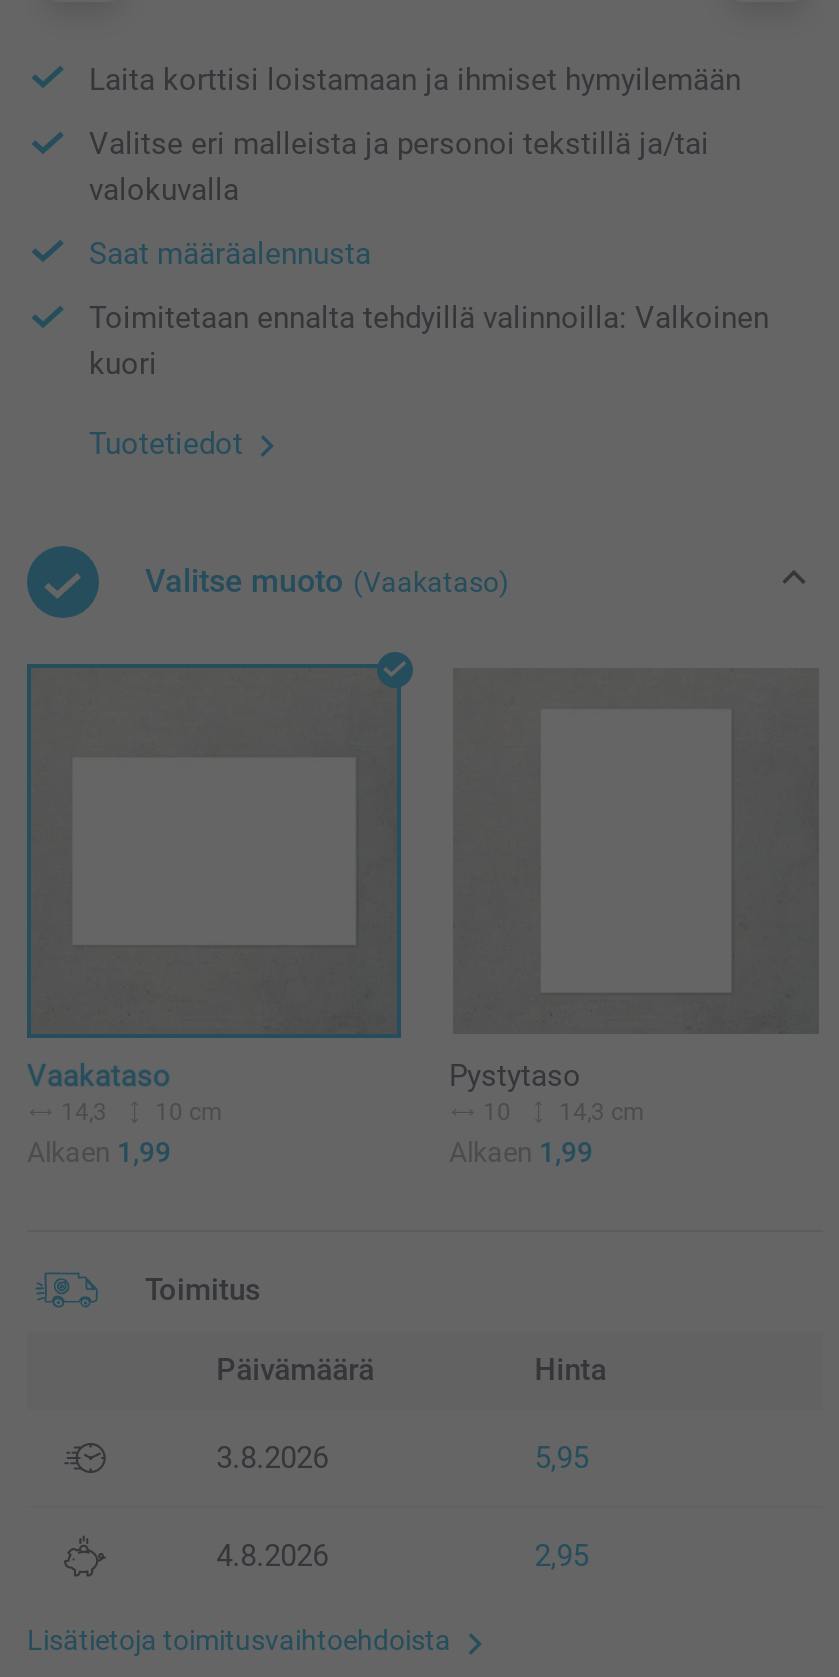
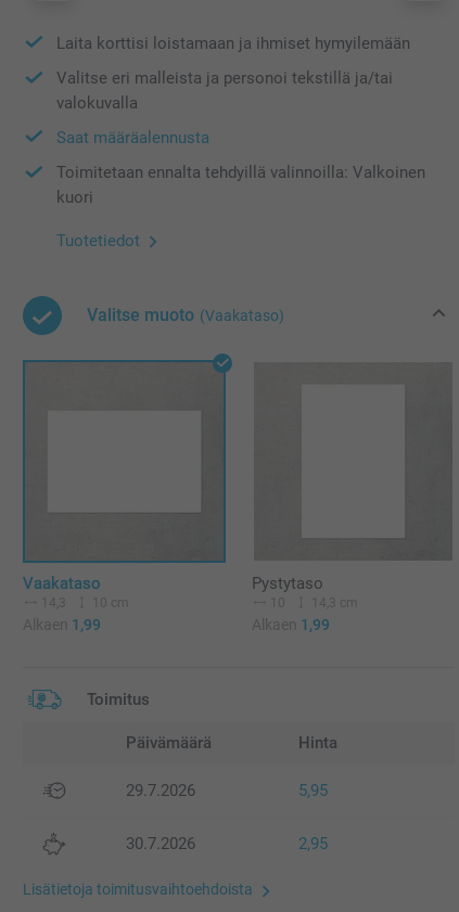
[216,1440,328,1476] 3.8.2026 -> [125,781,195,801] 29.7.2026
[216,1538,328,1574] 4.8.2026 -> [125,834,195,854] 30.7.2026

